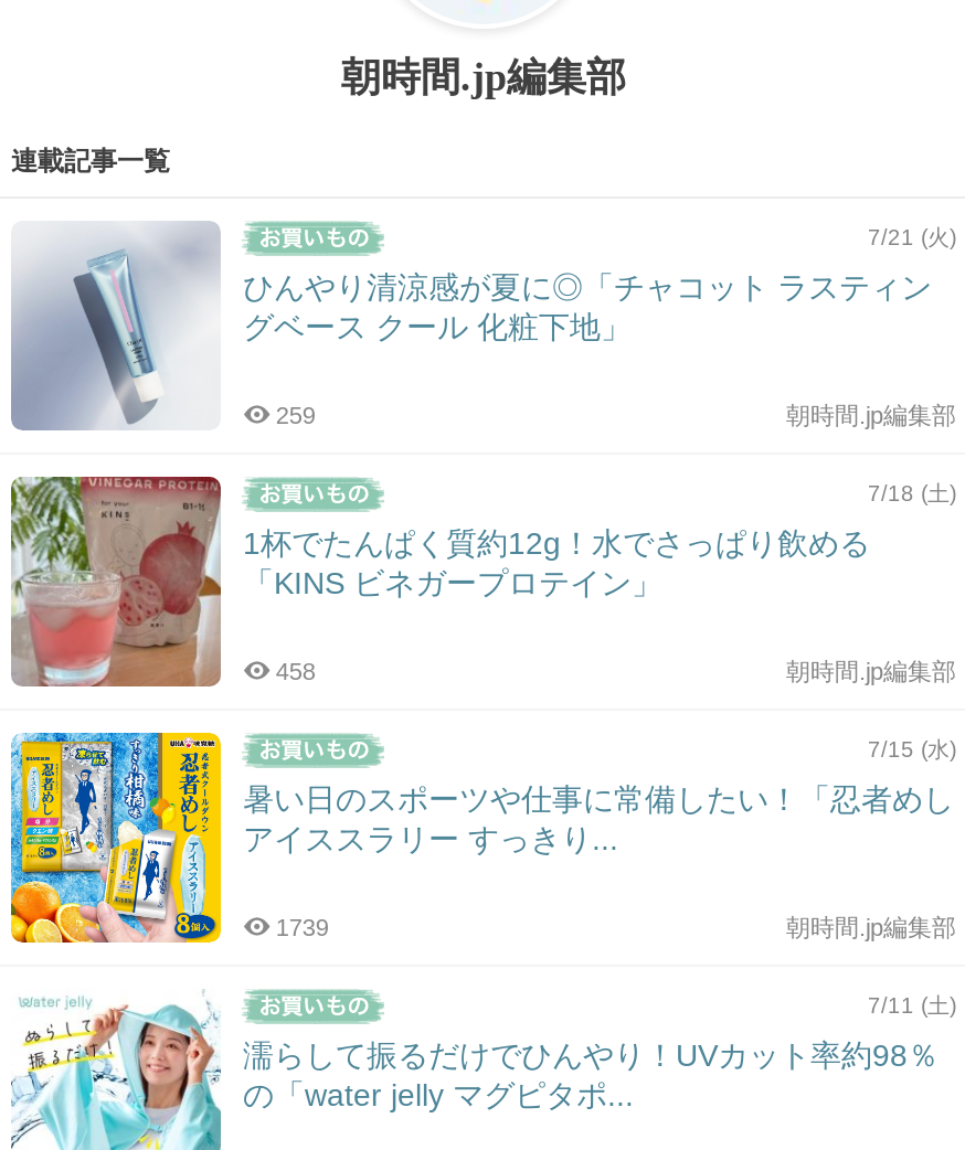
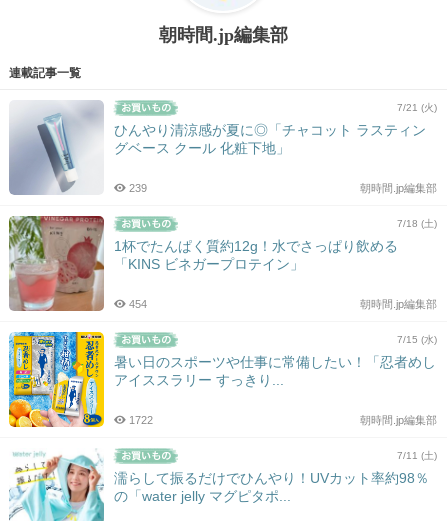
[276,402,316,429] 259 -> [129,182,147,194] 239
[276,658,316,685] 458 -> [129,298,147,310] 454
[276,914,329,941] 1739 -> [129,414,153,426] 1722

